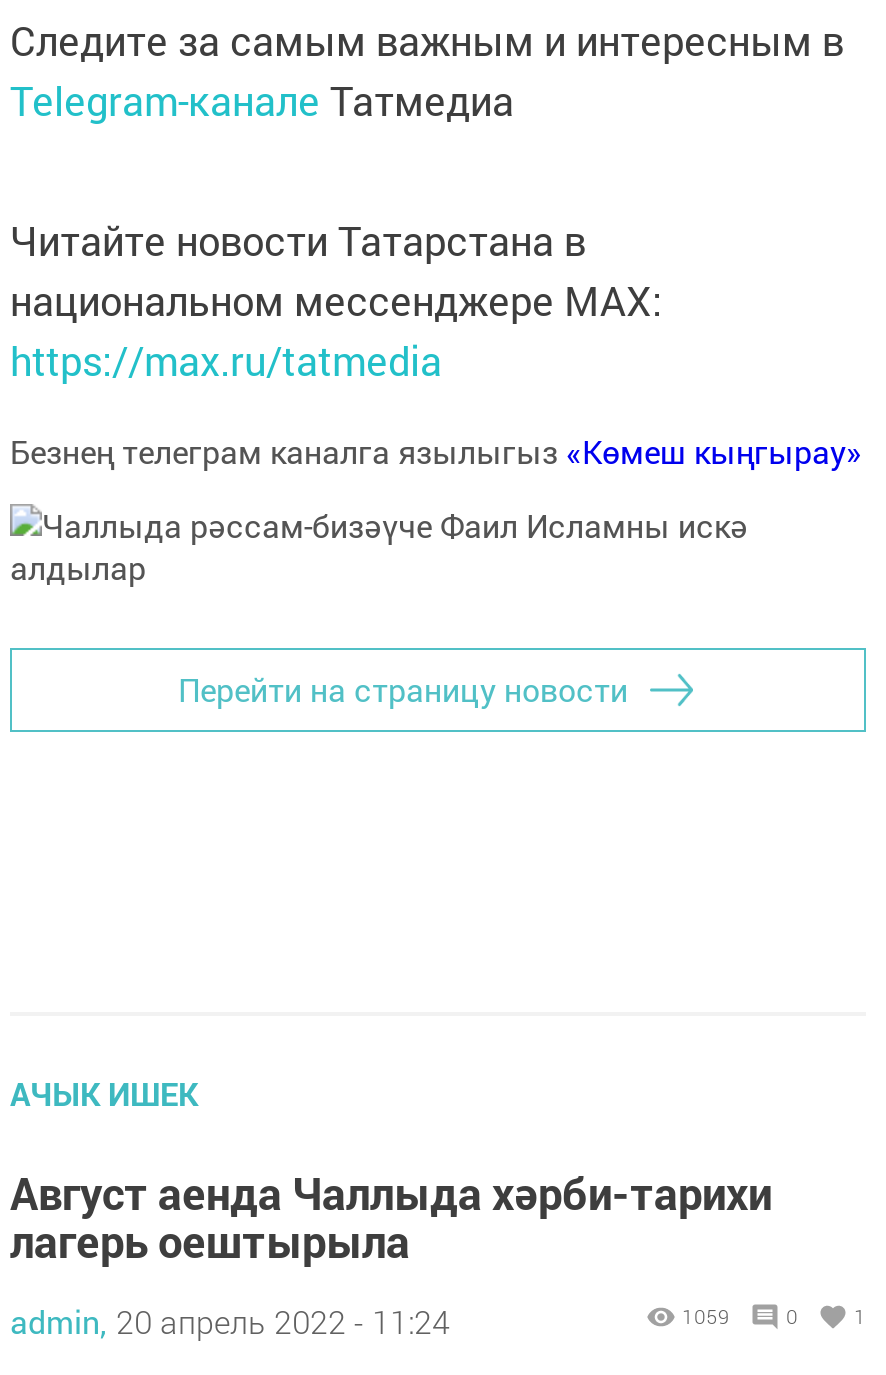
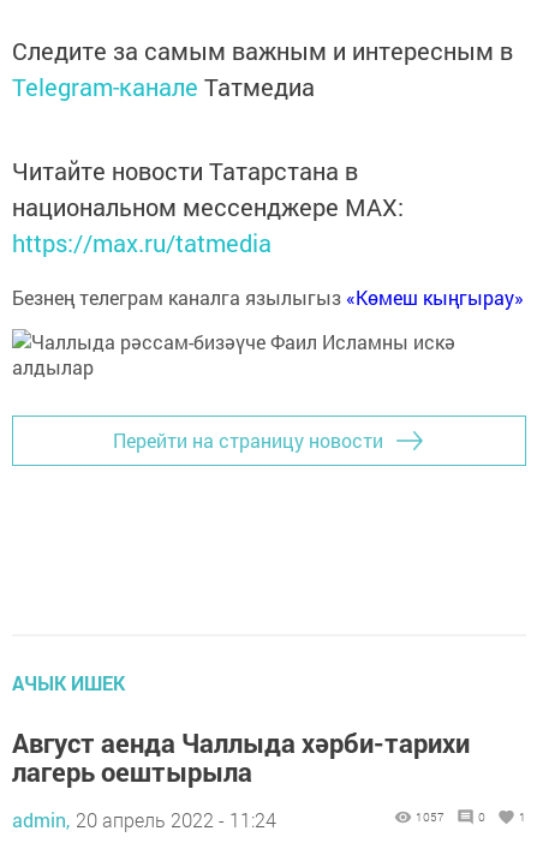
[682,1303,730,1329] 1059 -> [416,809,444,825] 1057

